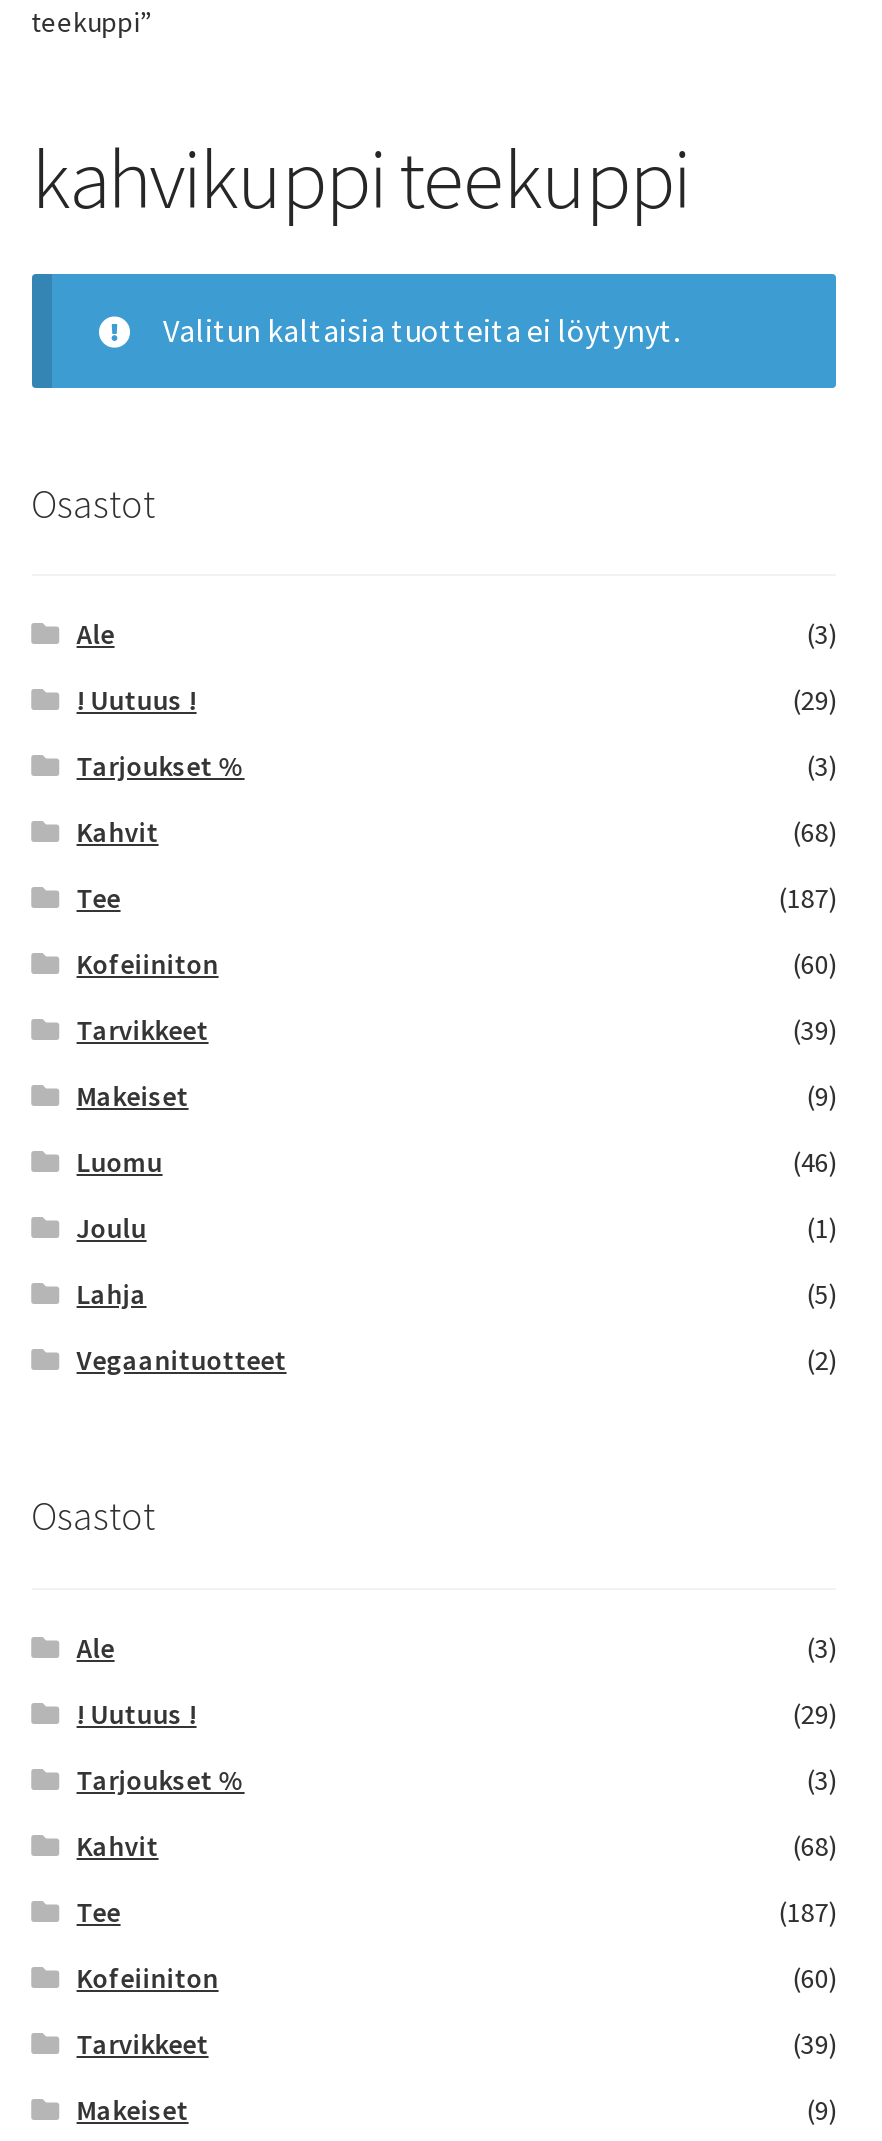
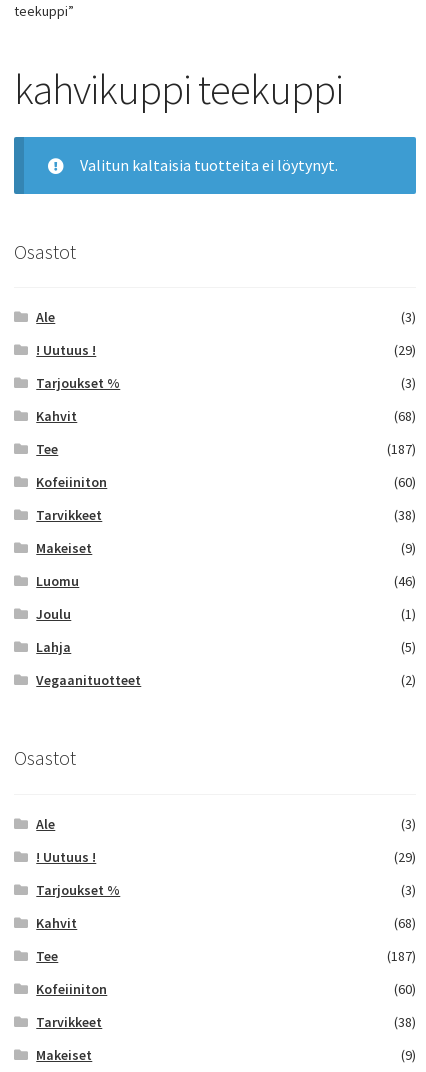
[793,1012,837,1048] (39) -> [394,506,416,524] (38)
[793,2025,837,2061] (39) -> [394,1013,416,1031] (38)

